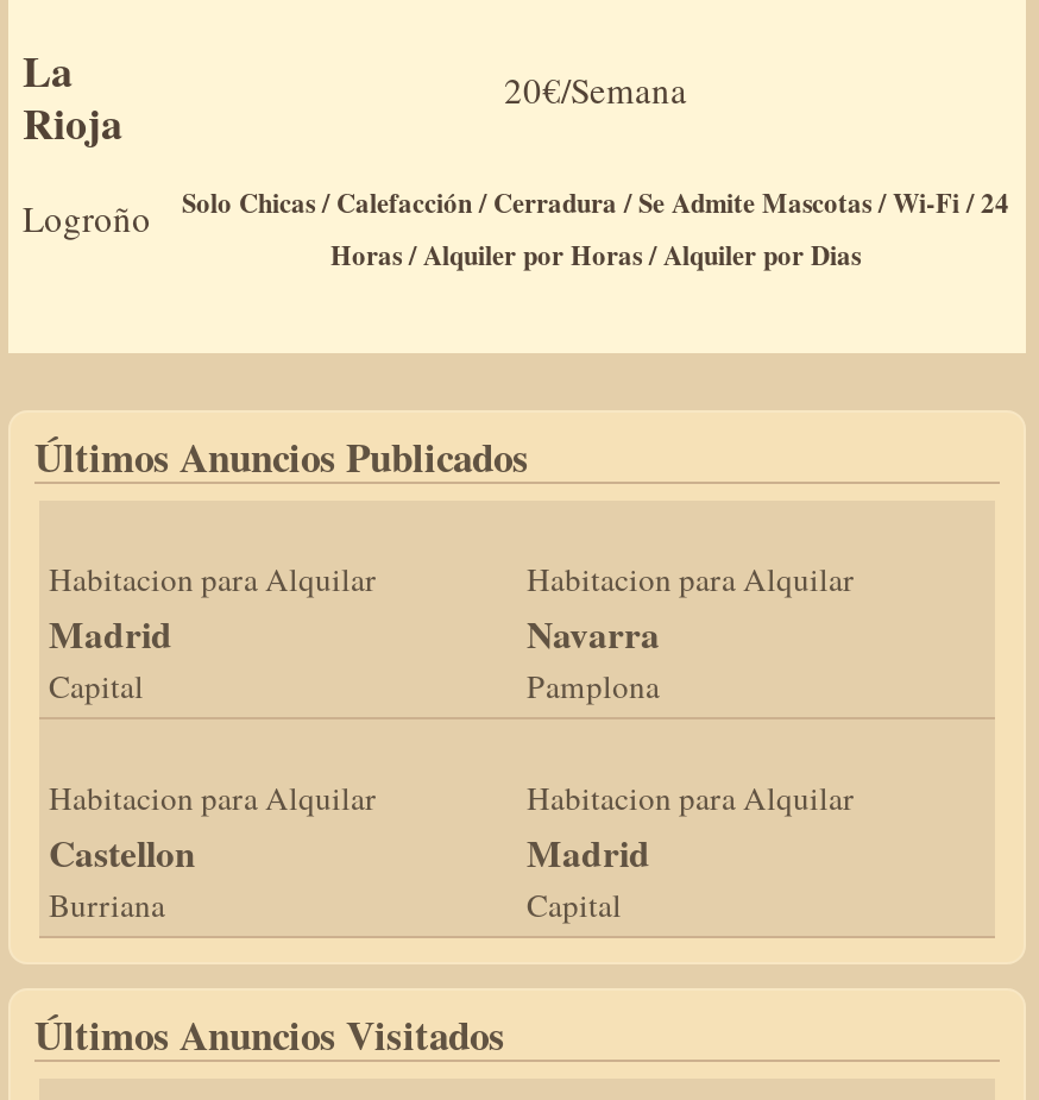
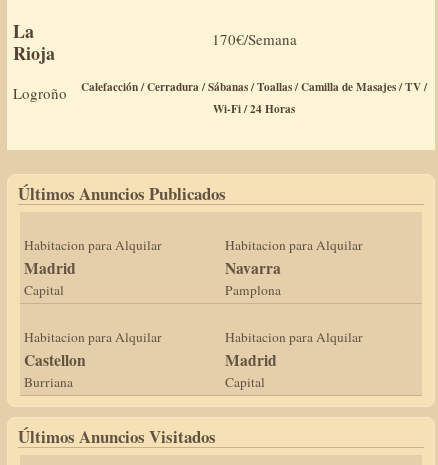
[504,65,687,113] 20€/Semana -> [211,29,296,49] 170€/Semana
[182,182,1009,275] Solo Chicas / Calefacción / Cerradura / Se Admite Mascotas / Wi-Fi / 24 | Horas / Alquiler por Horas / Alquiler por Dias -> [81,78,427,117] Calefacción / Cerradura / Sábanas / Toallas / Camilla de Masajes / TV / | Wi-Fi / 24 Horas

